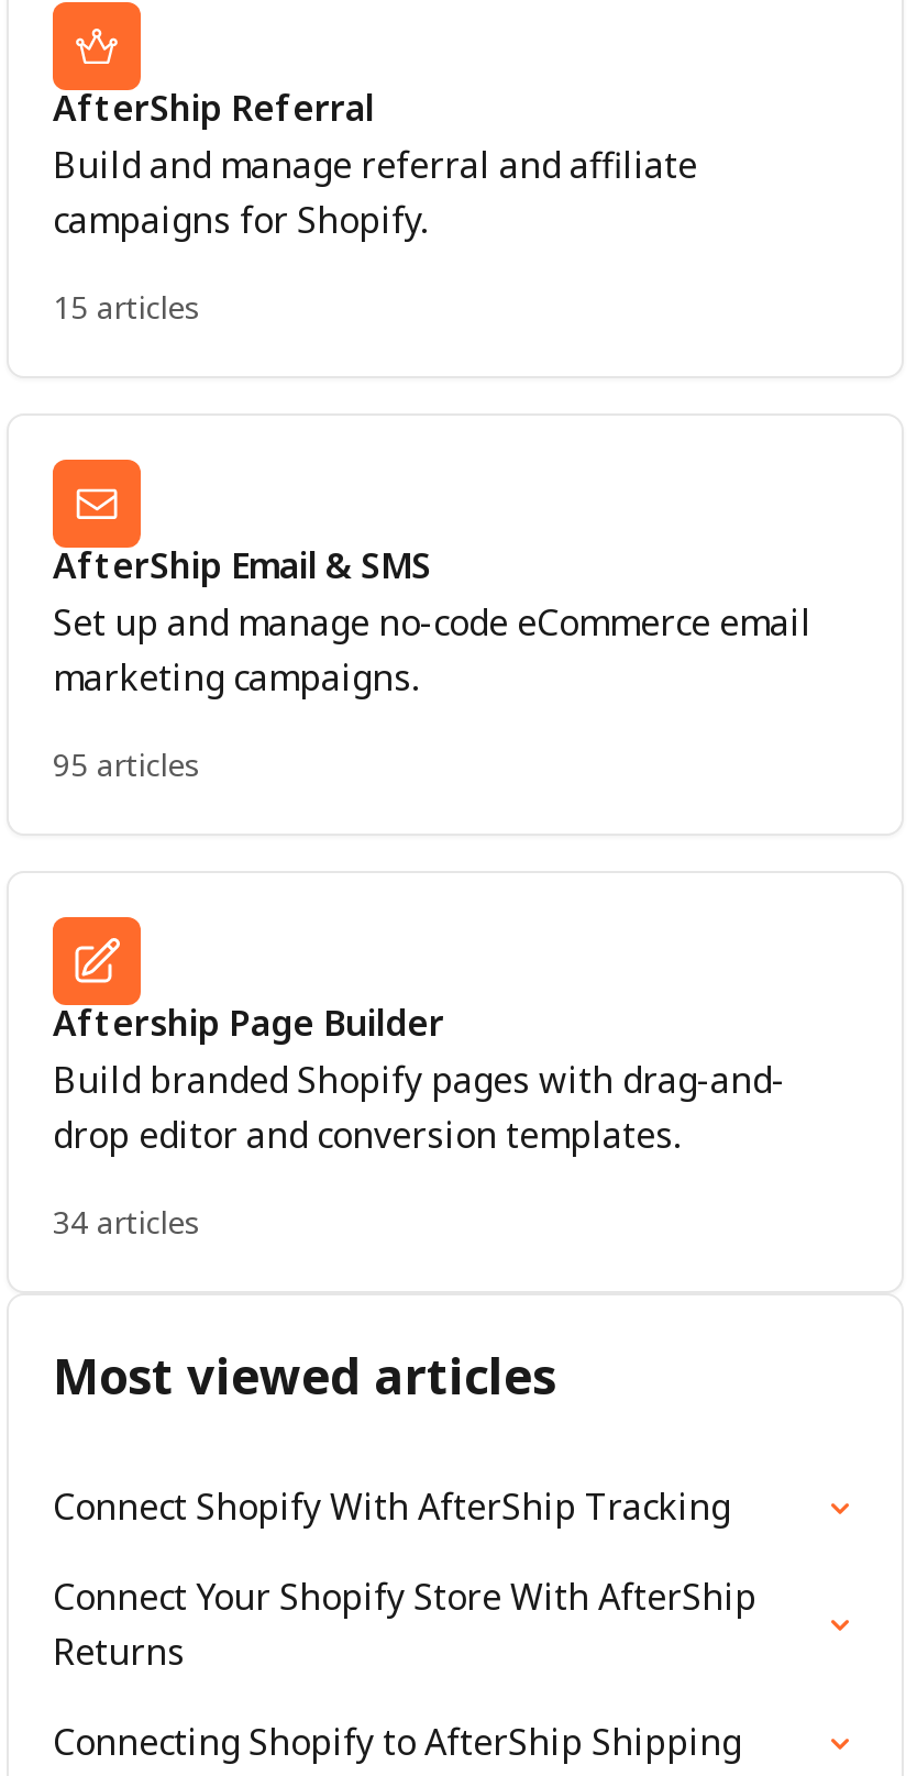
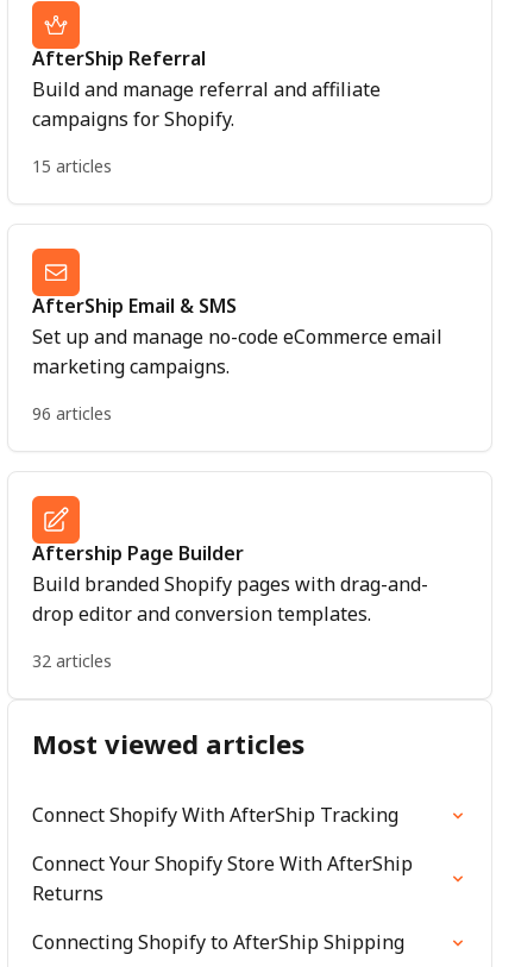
[53,743,200,785] 95 articles -> [32,402,112,425] 96 articles
[53,1201,200,1243] 34 articles -> [32,649,112,672] 32 articles

